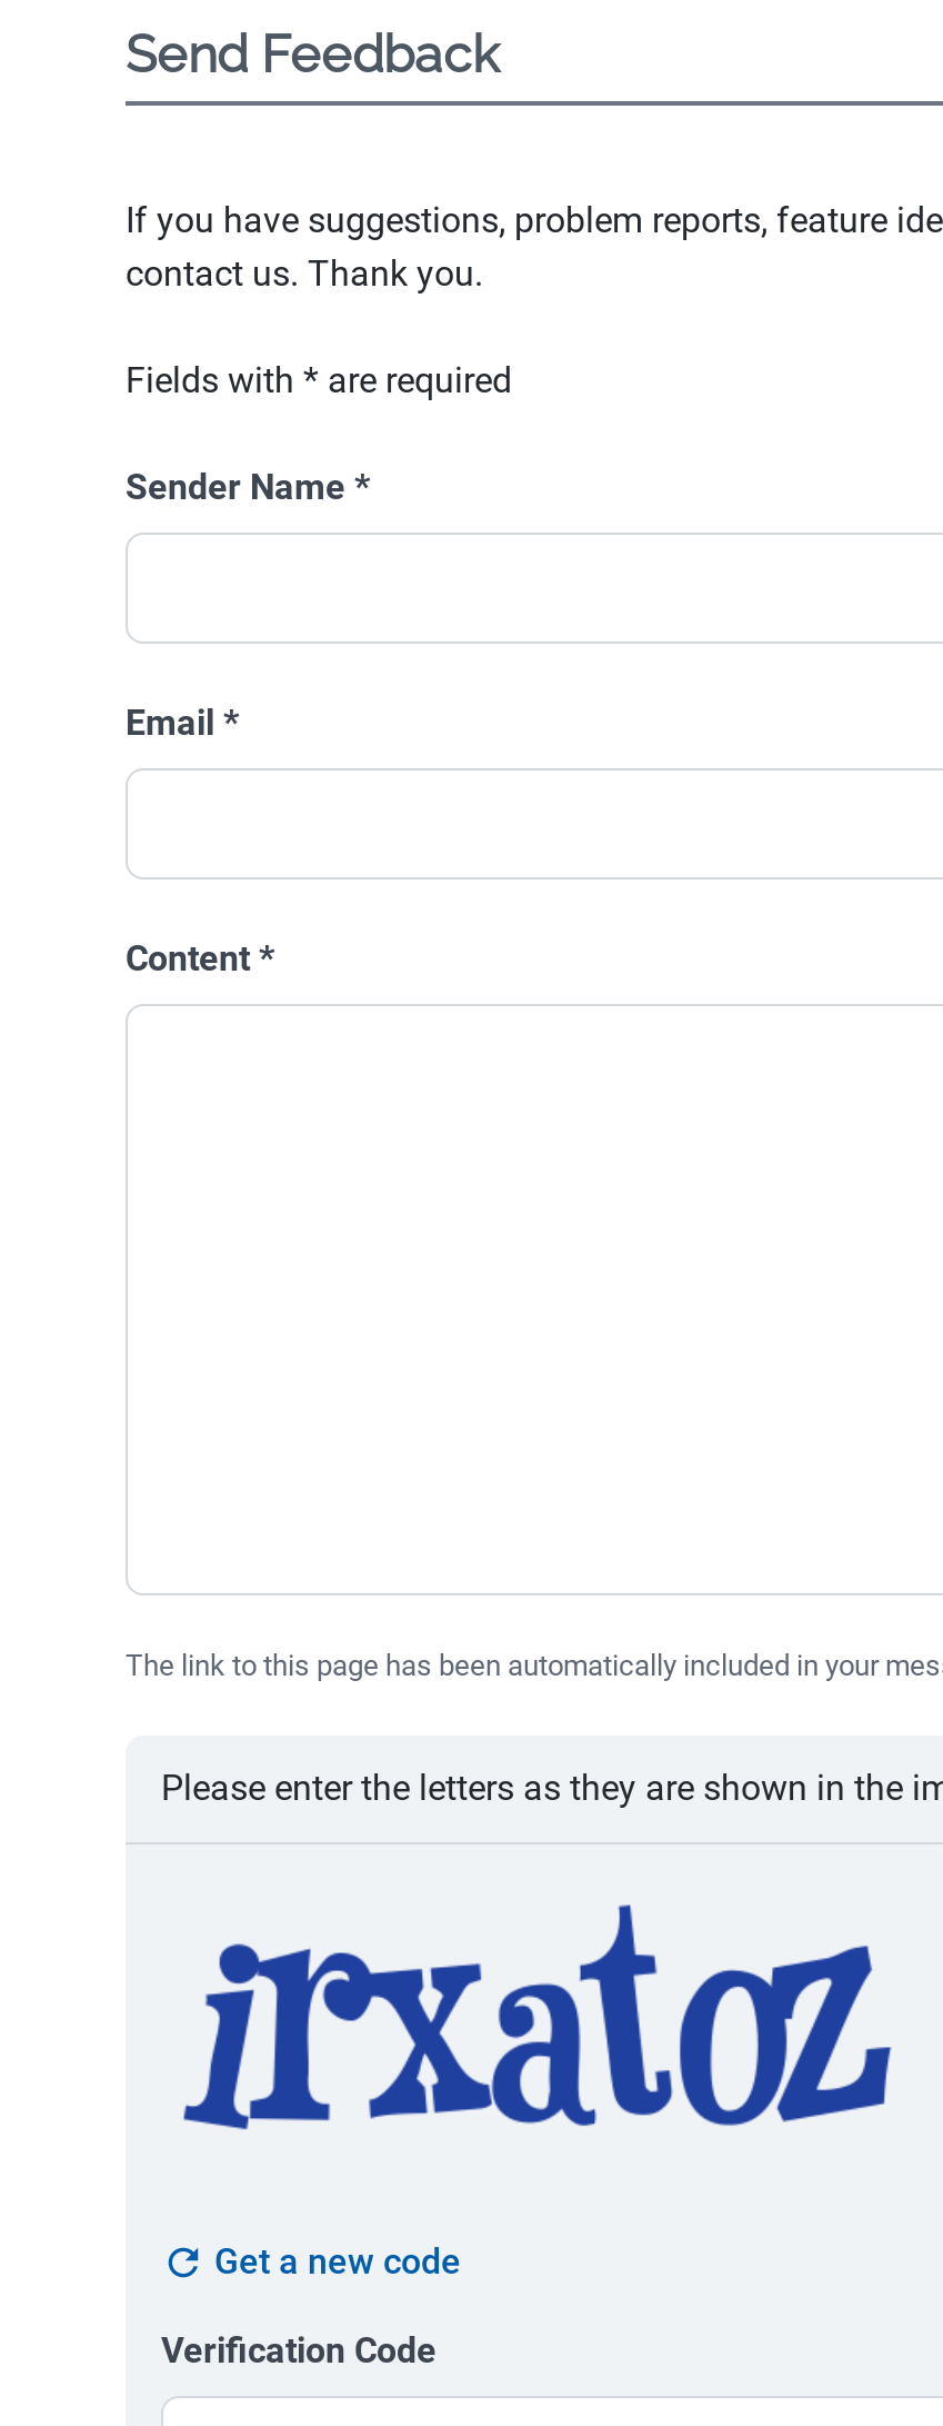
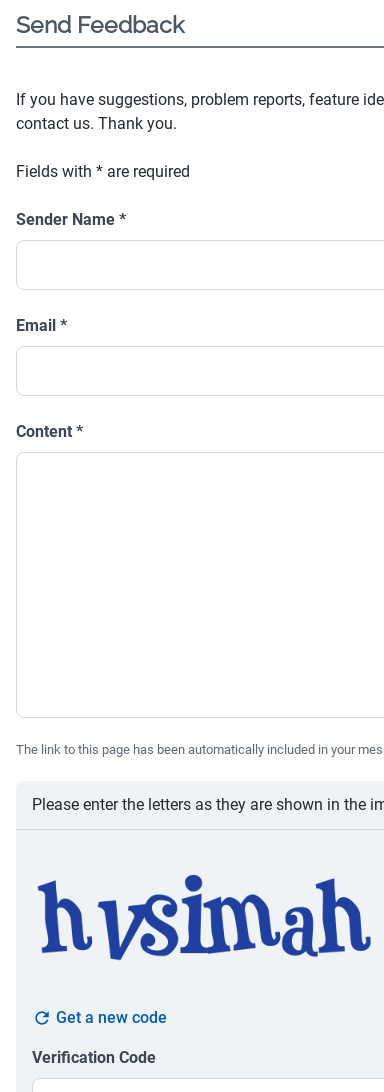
[174,1902,914,2134] [image] -> [37,857,372,961] [image]

